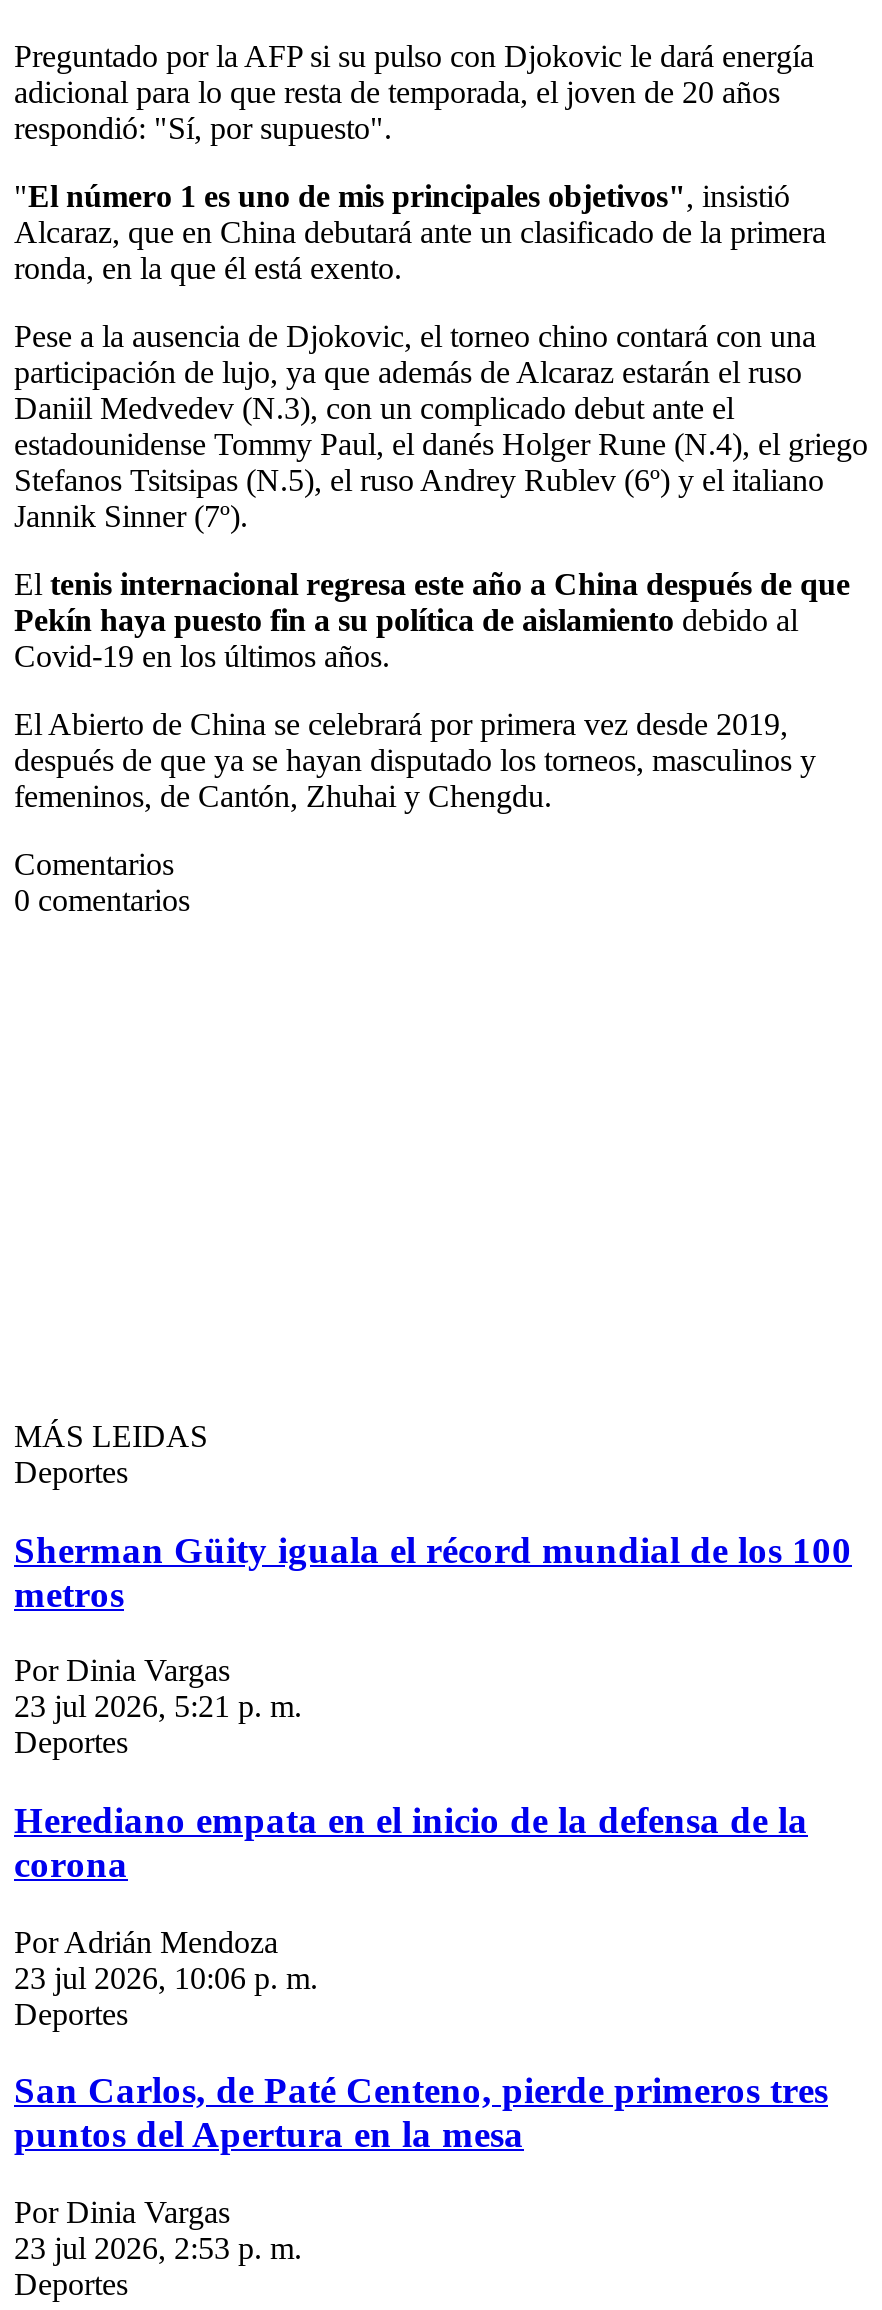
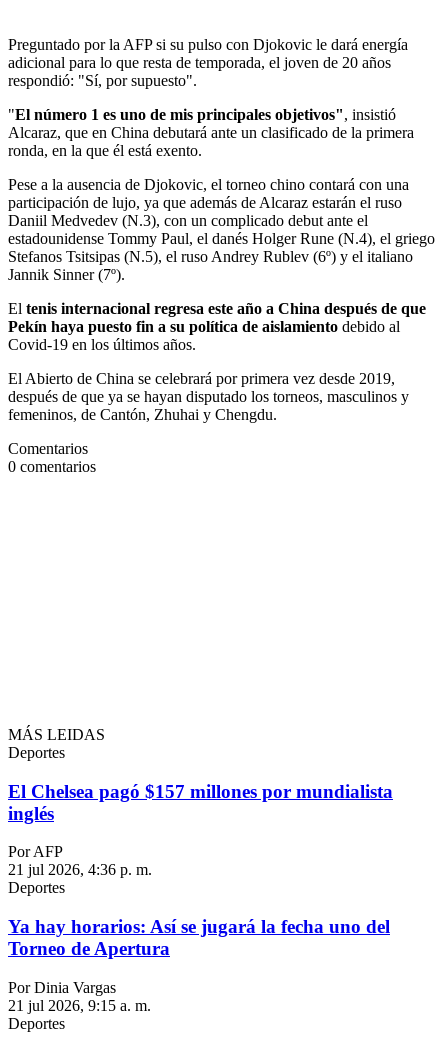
[14,1528,852,1614] Sherman Güity iguala el récord mundial de los 100 | metros -> [8,780,393,823] El Chelsea pagó $157 millones por mundialista | inglés
[14,1653,302,1723] Por Dinia Vargas | 23 jul 2026, 5:21 p. m. -> [8,843,152,878] Por AFP | 21 jul 2026, 4:36 p. m.
[14,1799,828,2156] Herediano empata en el inicio de la defensa de la | corona | Por Adrián Mendoza | 23 jul 2026, 10:06 p. m. | Deportes | San Carlos, de Paté Centeno, pierde primeros tres | puntos del Apertura en la mesa -> [8,916,390,959] Ya hay horarios: Así se jugará la fecha uno del | Torneo de Apertura
[14,2231,302,2265] 23 jul 2026, 2:53 p. m. -> [8,997,151,1014] 21 jul 2026, 9:15 a. m.

